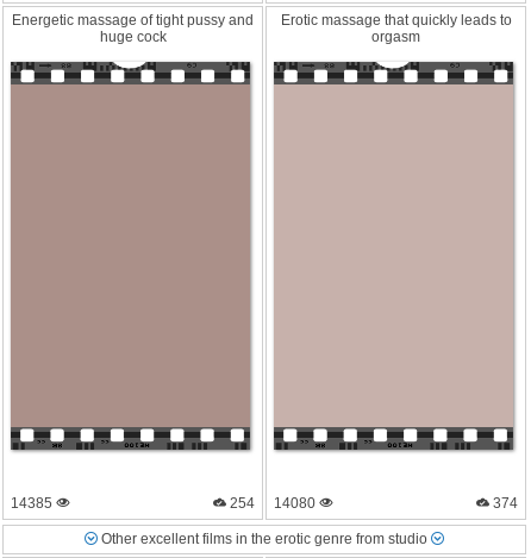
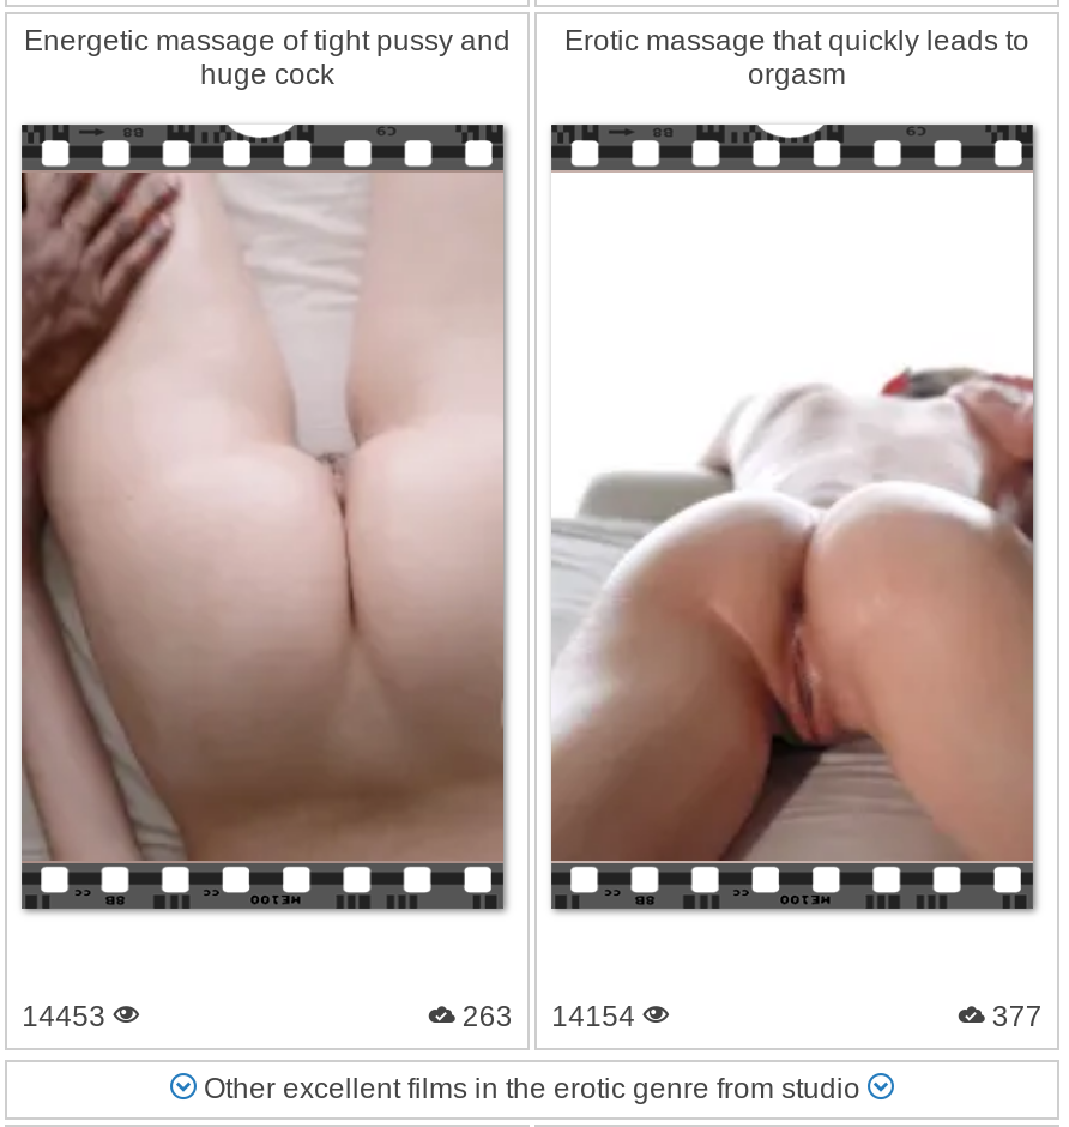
none -> [22,173,503,861] [image]
none -> [551,173,1035,863] [image]
[11,495,56,512] 14385 -> [22,999,113,1033] 14453
[226,495,255,512] 254 -> [455,999,513,1033] 263
[274,495,319,512] 14080 -> [552,999,643,1033] 14154
[489,495,518,512] 374 -> [985,999,1042,1033] 377

